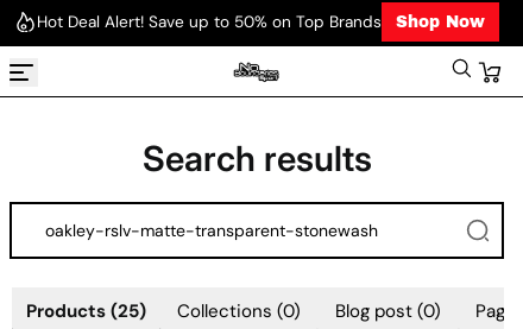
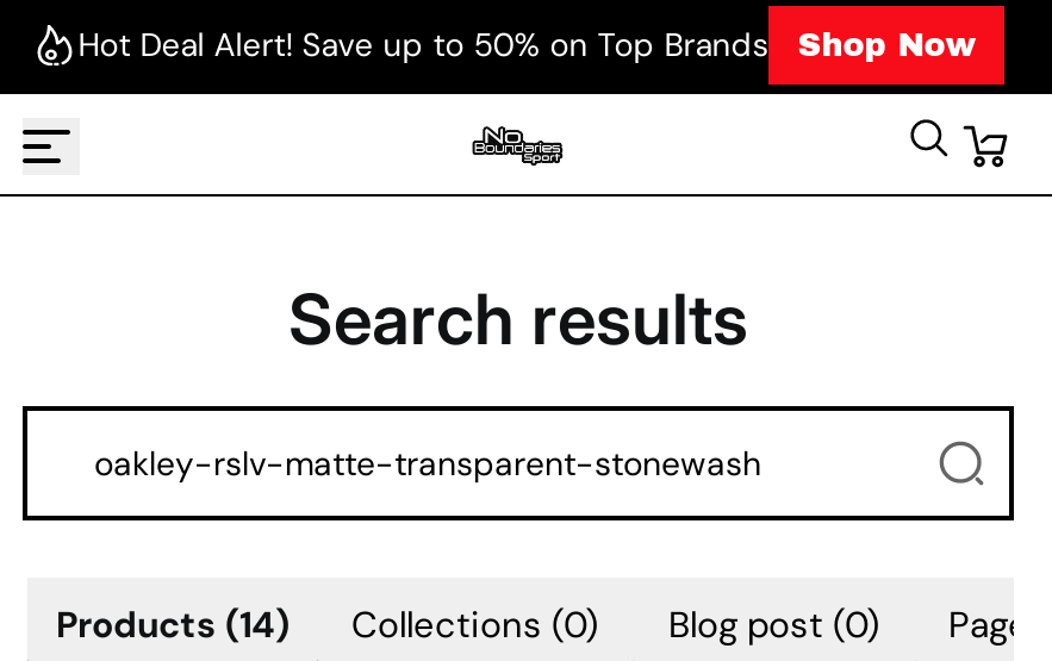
[26,299,146,323] Products (25) -> [56,601,290,649] Products (14)

